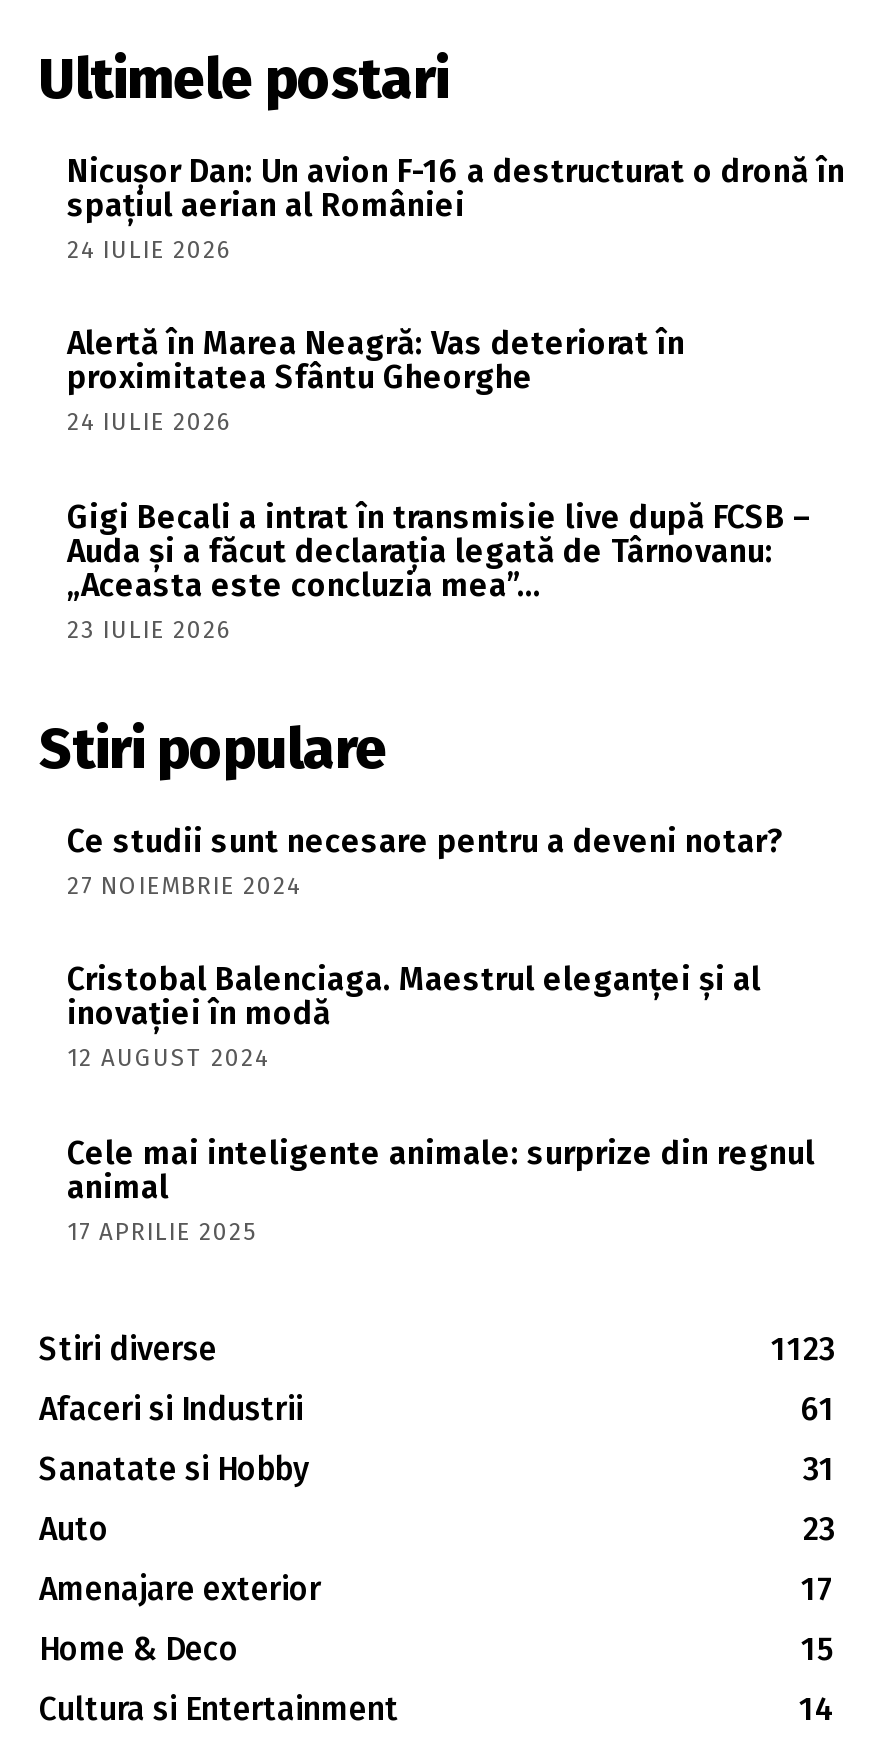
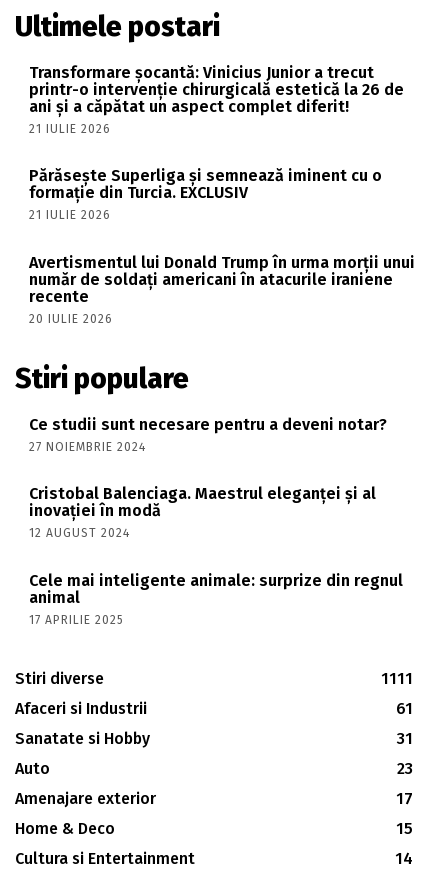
[67,151,845,263] Nicușor Dan: Un avion F-16 a destructurat o dronă în | spațiul aerian al României | 24 IULIE 2026 -> [29,63,404,136] Transformare șocantă: Vinicius Junior a trecut | printr-o intervenție chirurgicală estetică la 26 de | ani și a căpătat un aspect complet diferit! | 21 IULIE 2026
[67,324,685,436] Alertă în Marea Neagră: Vas deteriorat în | proximitatea Sfântu Gheorghe | 24 IULIE 2026 -> [29,166,382,222] Părăsește Superliga și semnează iminent cu o | formație din Turcia. EXCLUSIV | 21 IULIE 2026
[67,497,813,643] Gigi Becali a intrat în transmisie live după FCSB – | Auda și a făcut declarația legată de Târnovanu: | „Aceasta este concluzia mea”… | 23 IULIE 2026 -> [29,253,415,326] Avertismentul lui Donald Trump în urma morții unui | număr de soldați americani în atacurile iraniene | recente | 20 IULIE 2026
[771,1329,835,1367] 1123 -> [381,669,413,688] 1111

